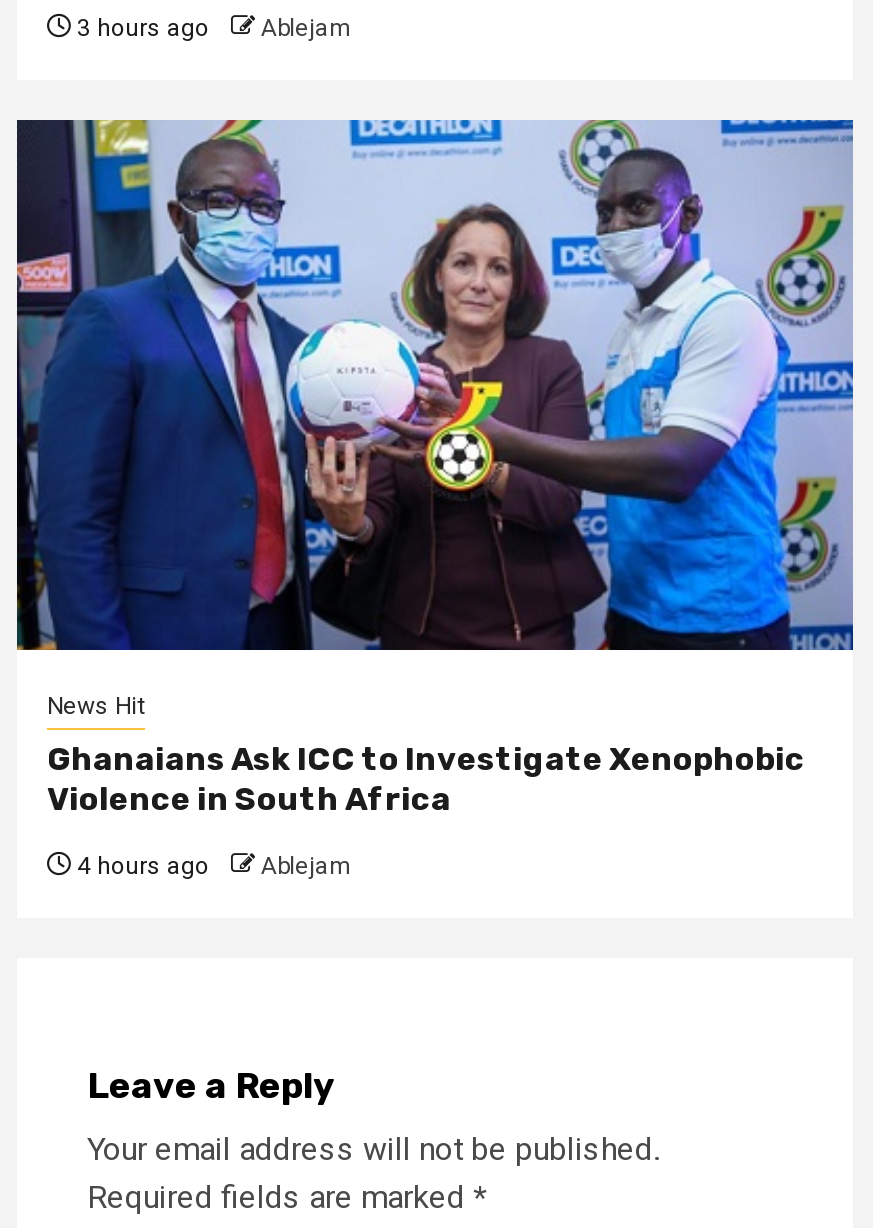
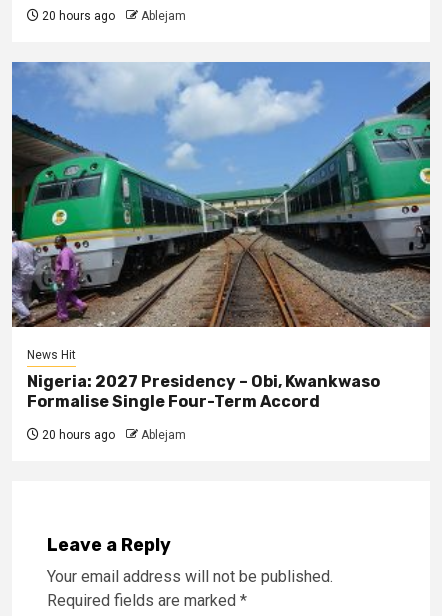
[71,14,351,42] 3 hours ago Ablejam -> [39,9,186,23] 20 hours ago Ablejam
[15,118,855,652] [image] -> [11,61,431,328] [image]
[47,740,805,818] Ghanaians Ask ICC to Investigate Xenophobic | Violence in South Africa -> [27,372,380,411] Nigeria: 2027 Presidency – Obi, Kwankwaso | Formalise Single Four-Term Accord
[71,852,351,880] 4 hours ago Ablejam -> [39,428,186,442] 20 hours ago Ablejam

